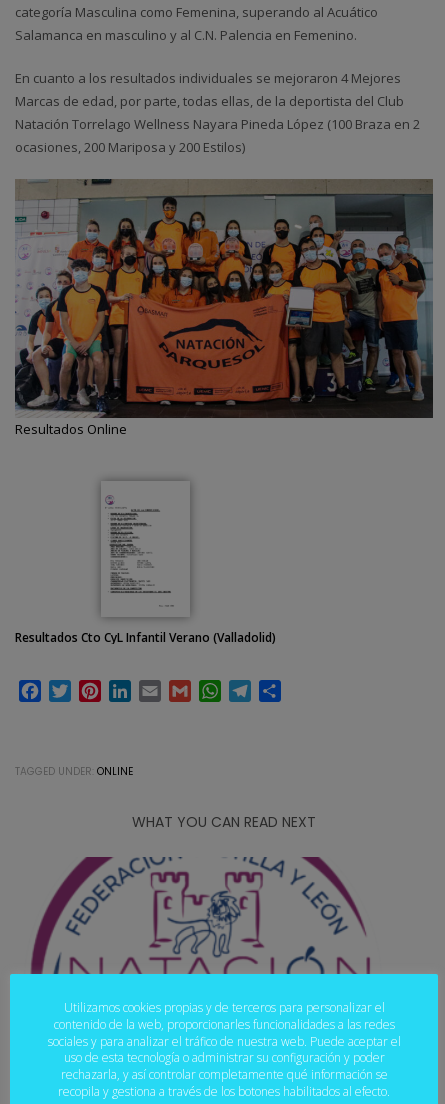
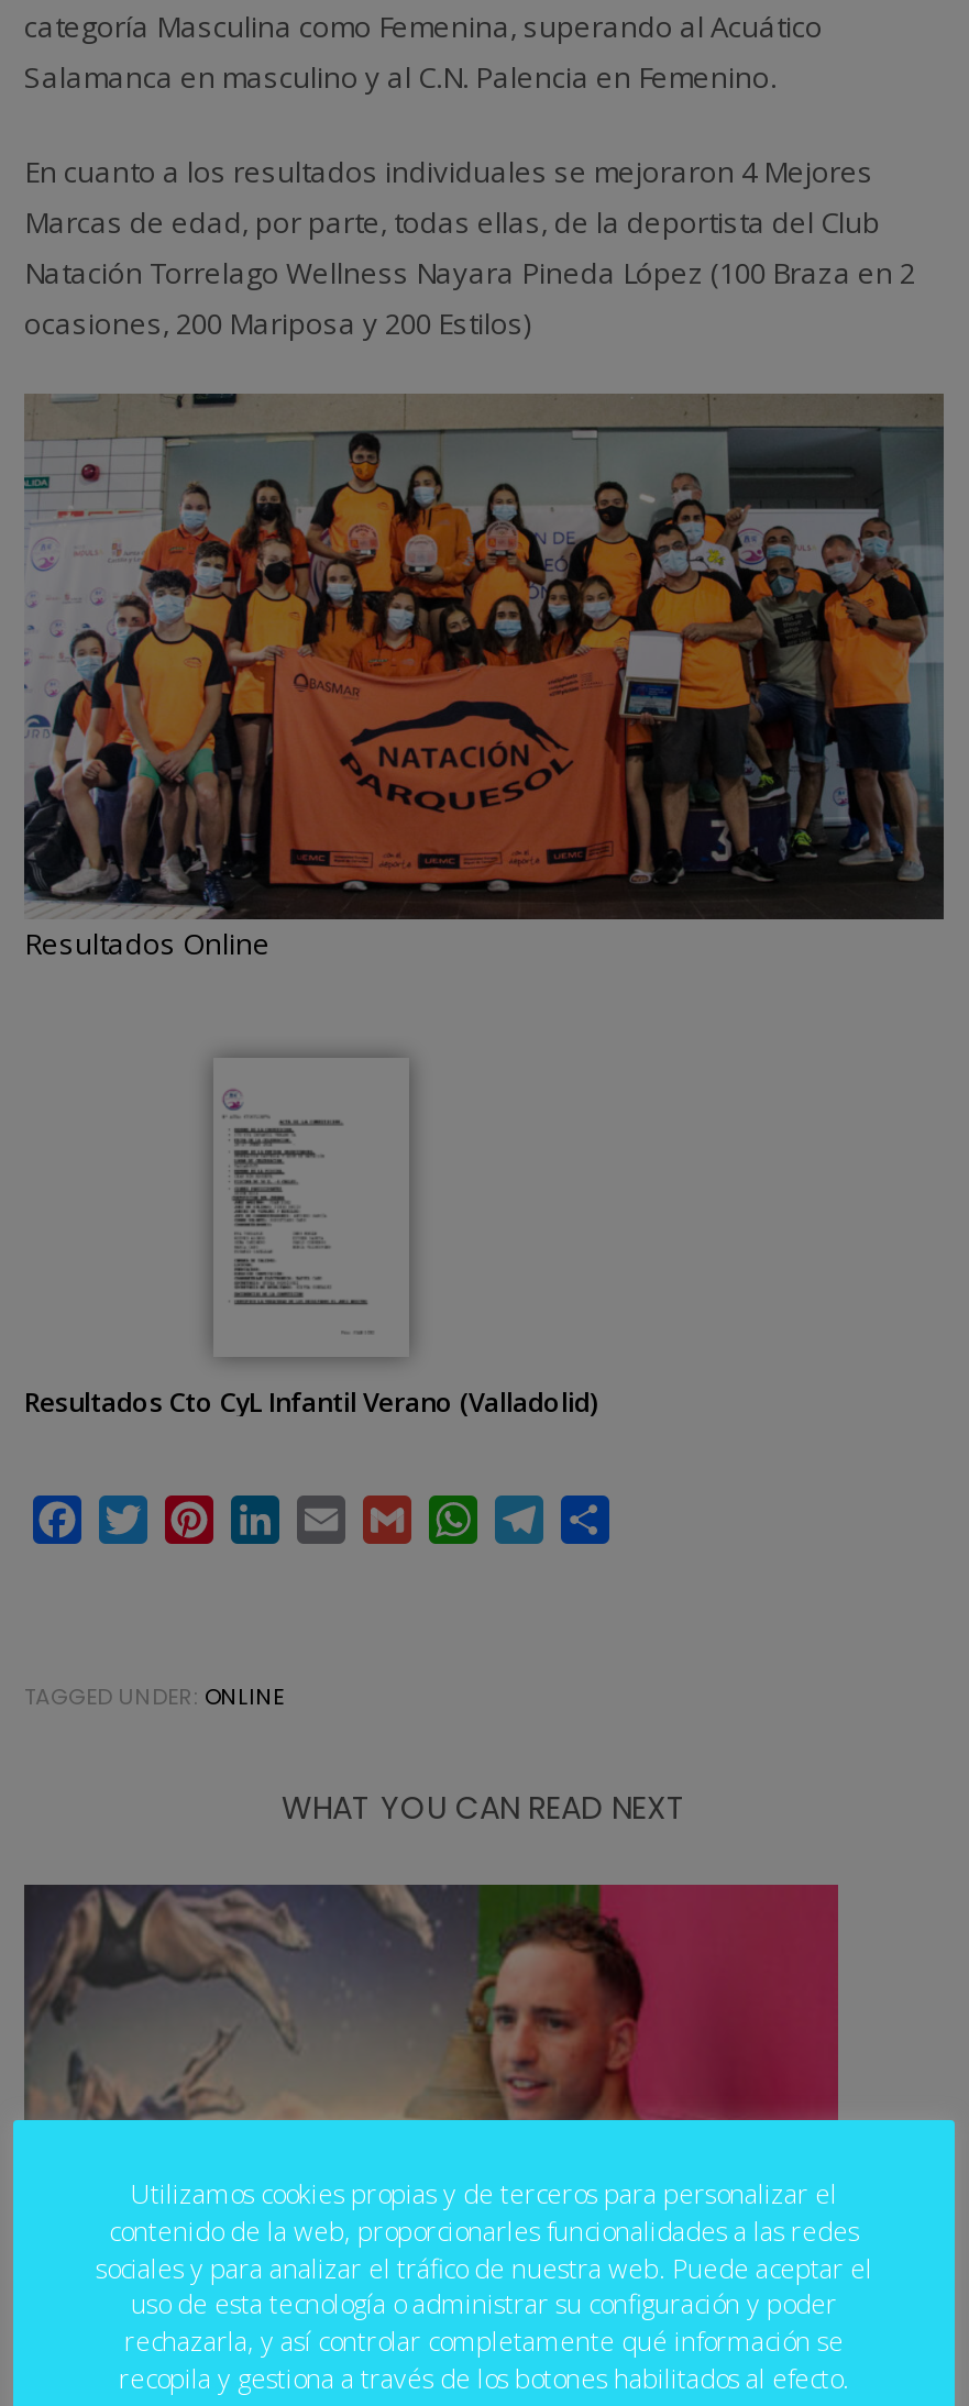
[16,857,385,974] [image] -> [24,1883,840,2120] [image]

